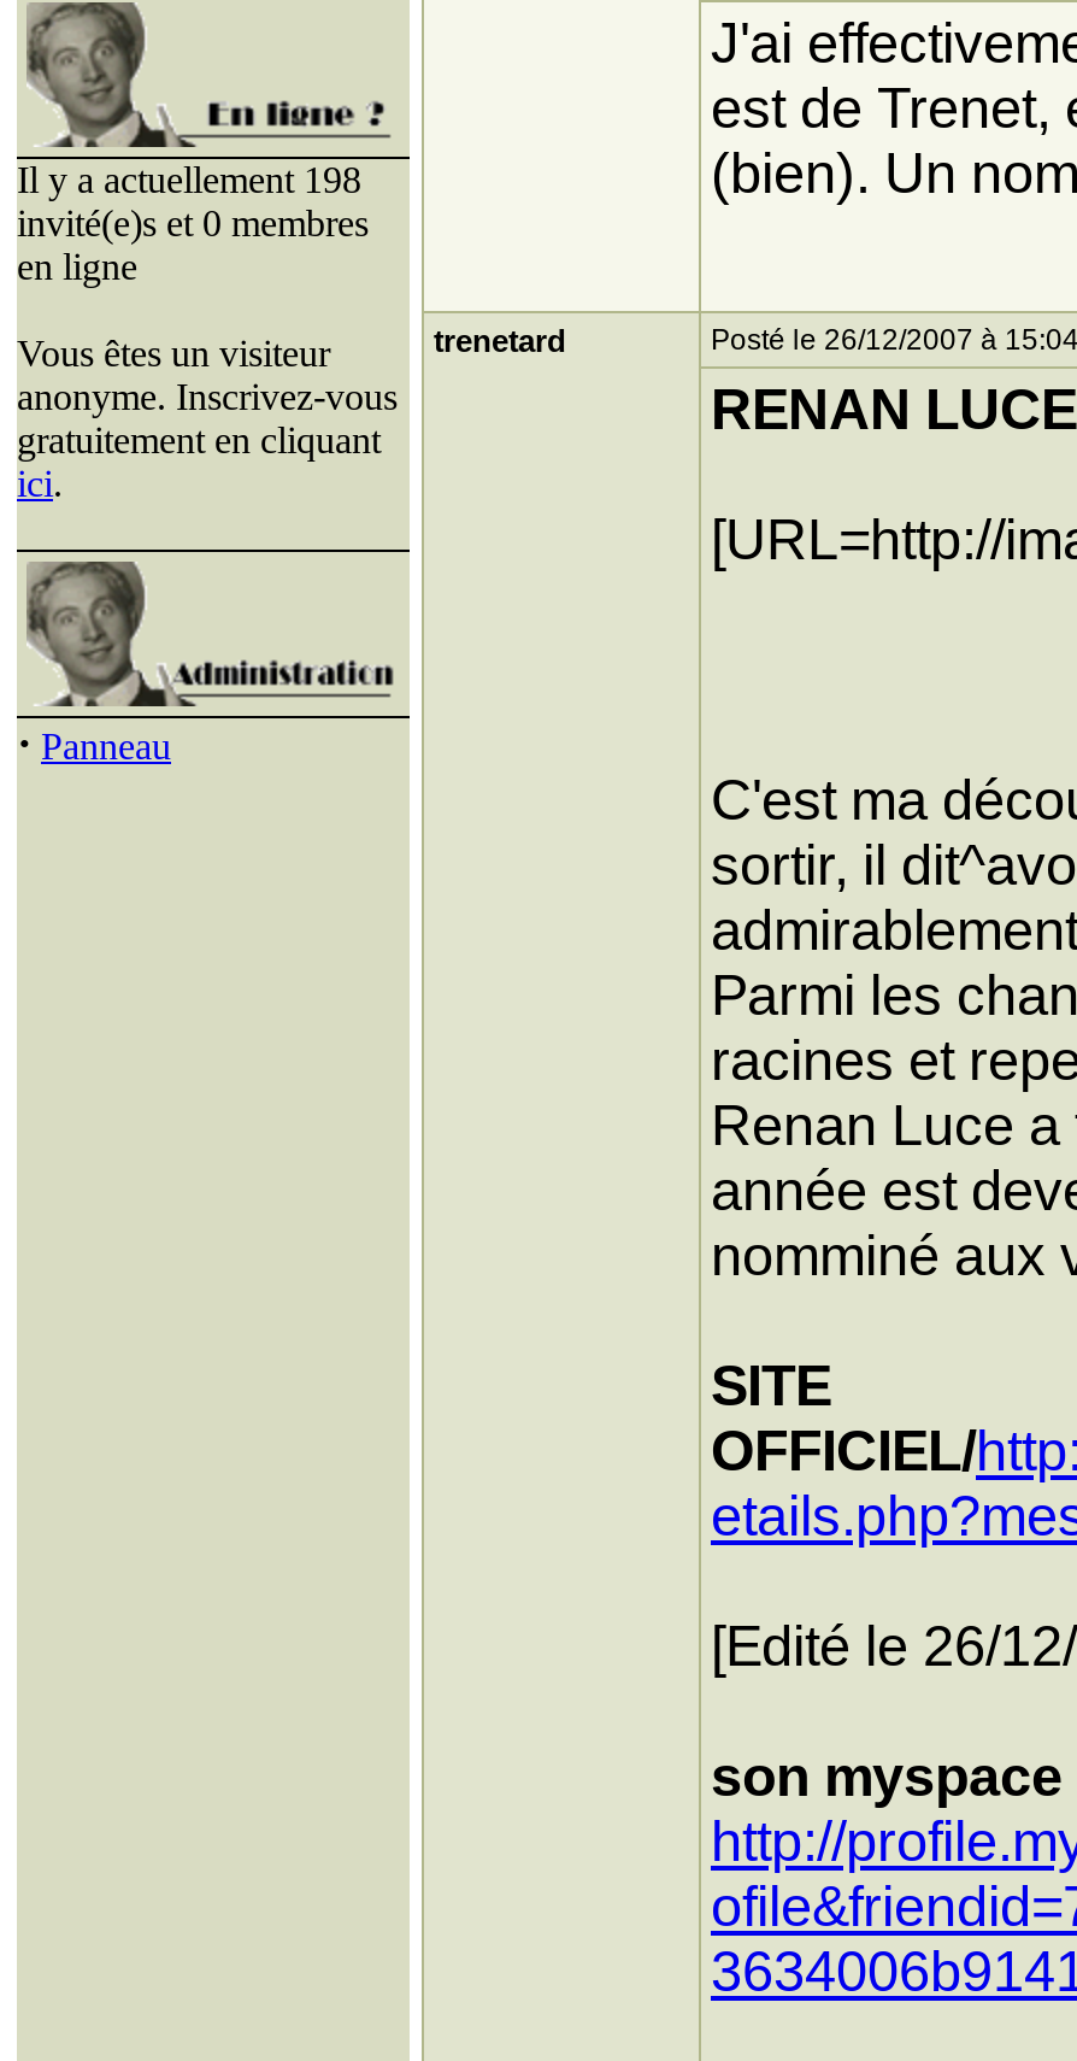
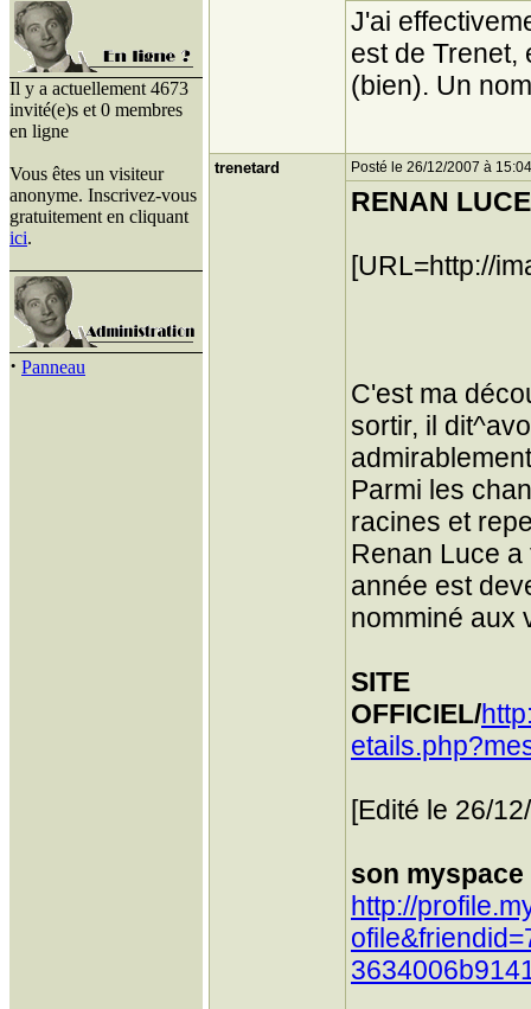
[17,159,361,200] Il y a actuellement 198 -> [9,78,188,98] Il y a actuellement 4673

